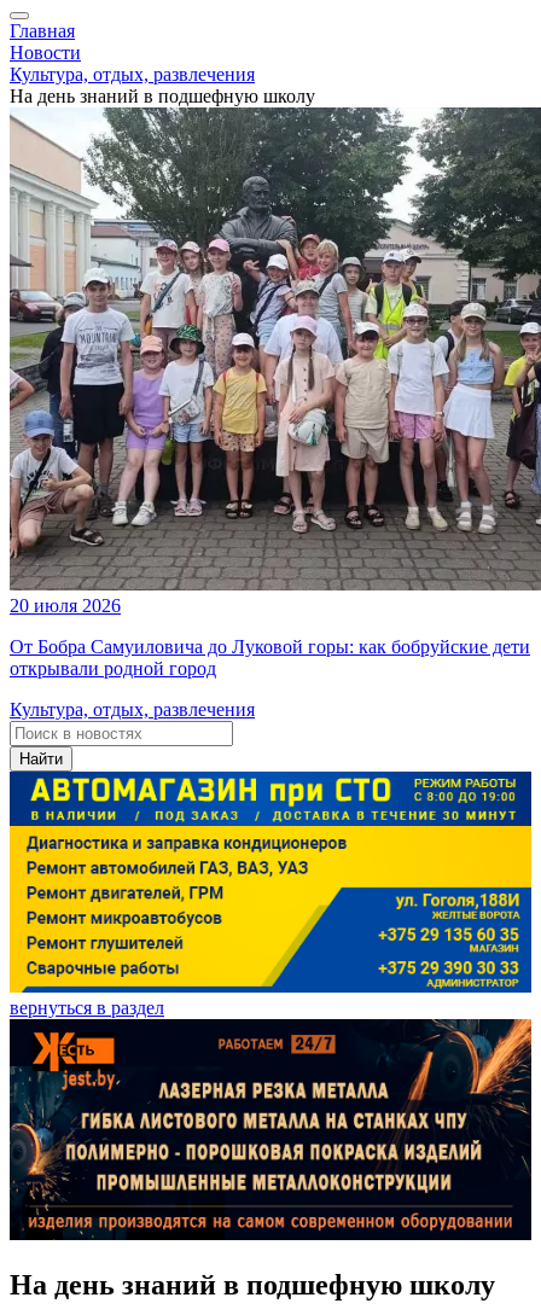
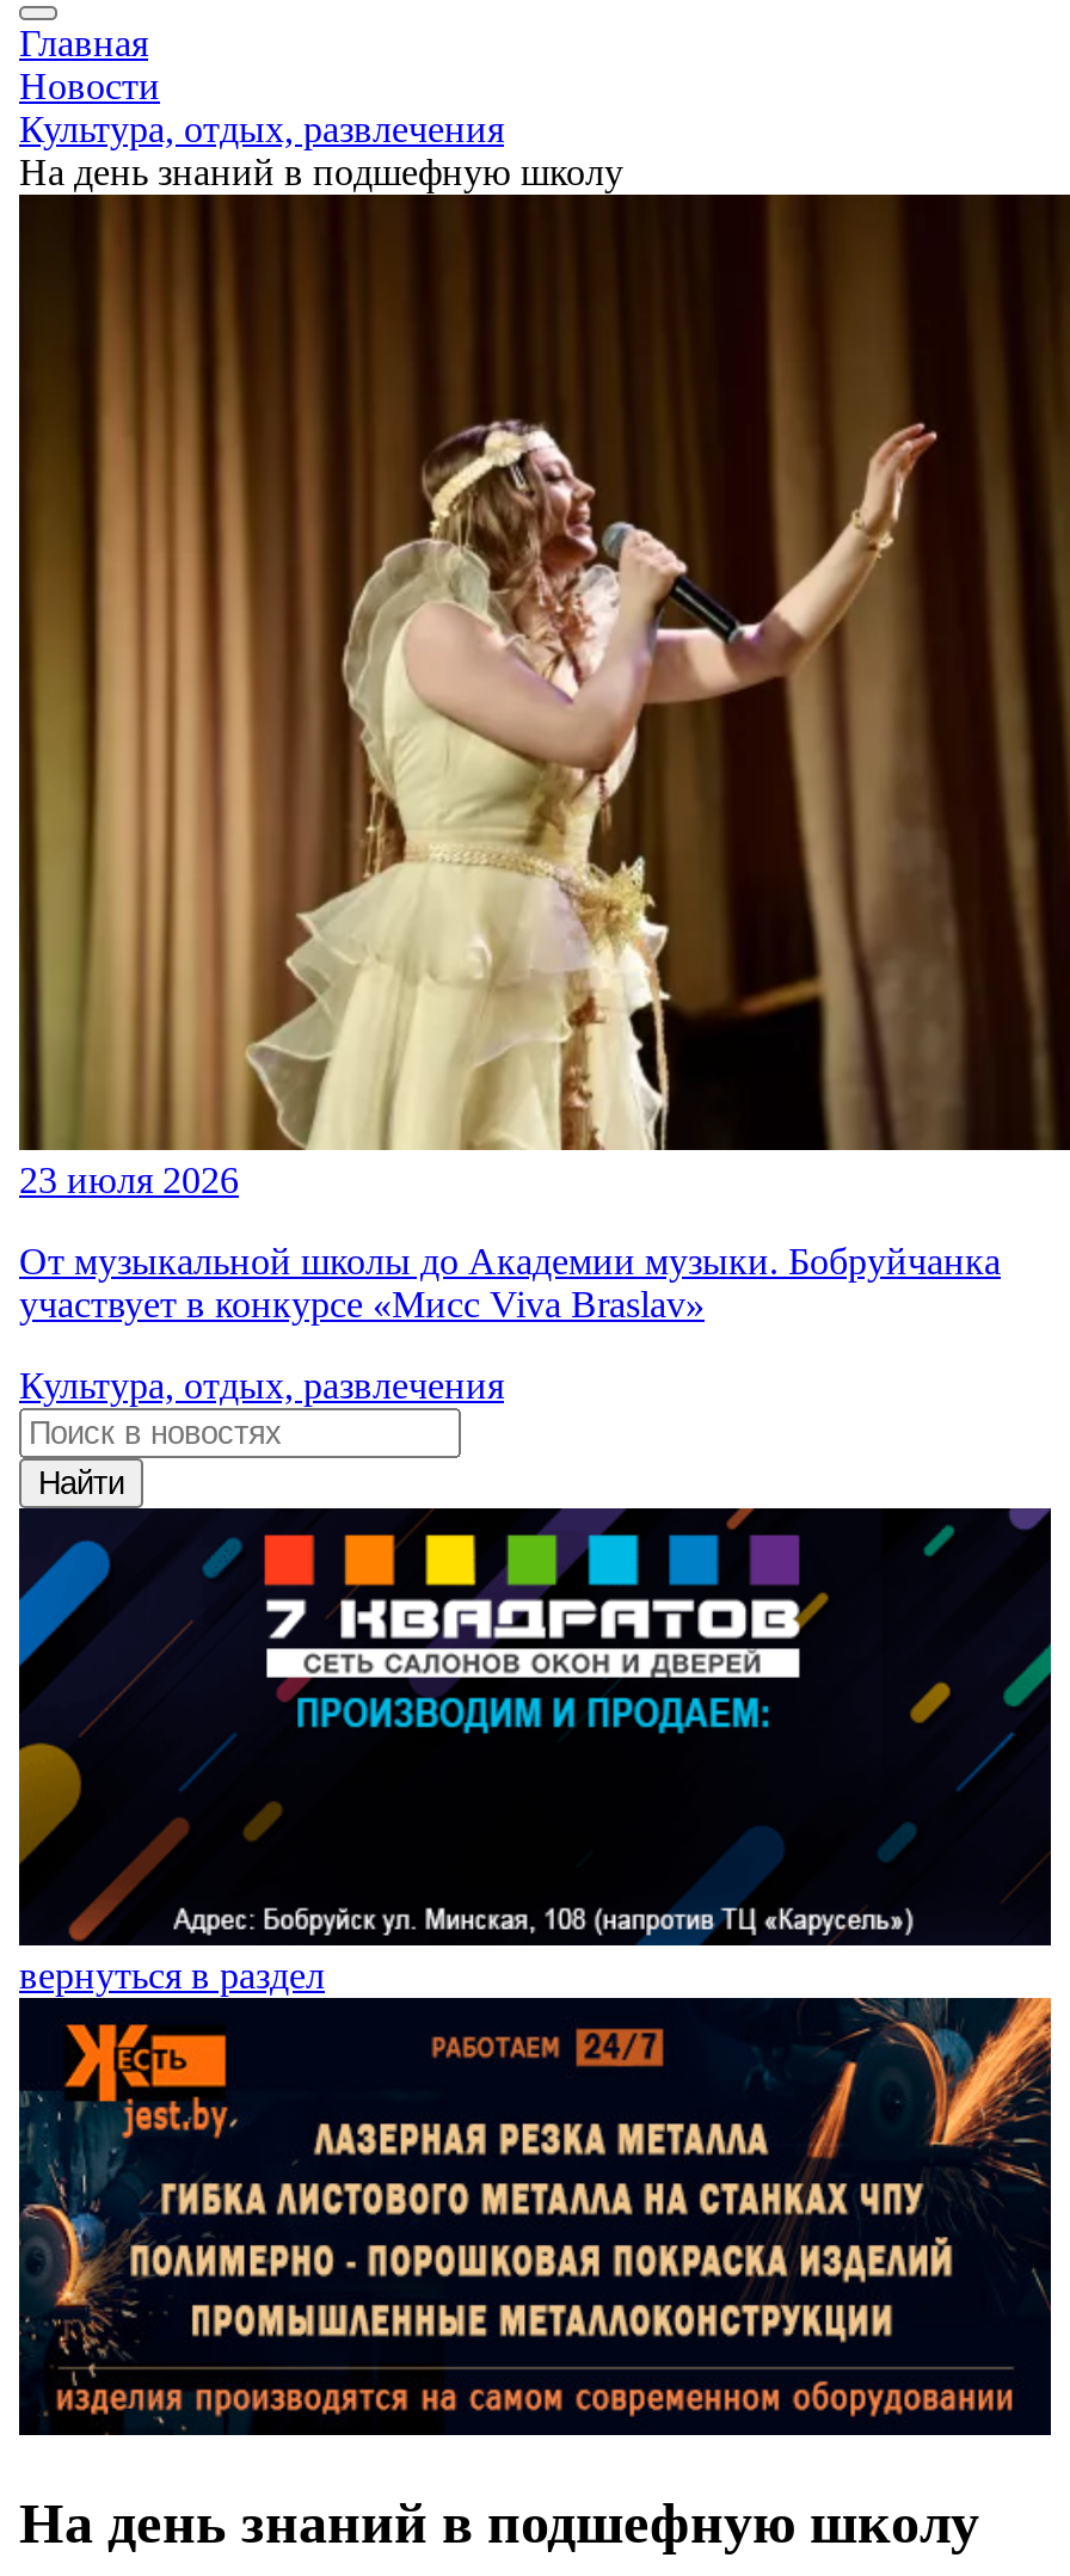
[8,106,537,616] [image] | 20 июля 2026 -> [17,192,1063,1200] [image] | 23 июля 2026
[10,636,530,679] От Бобра Самуиловича до Луковой горы: как бобруйские дети | открывали родной город -> [19,1241,1001,1324] От музыкальной школы до Академии музыки. Бобруйчанка | участвует в конкурсе «Мисс Viva Braslav»
[8,770,533,994] [image] -> [17,1506,1053,1948] [image]

